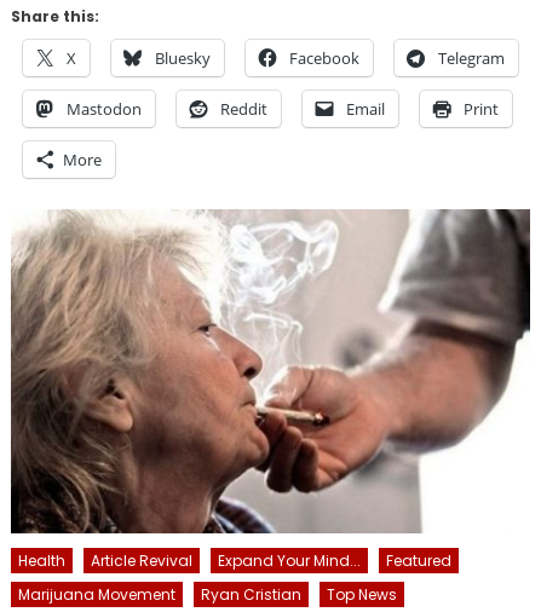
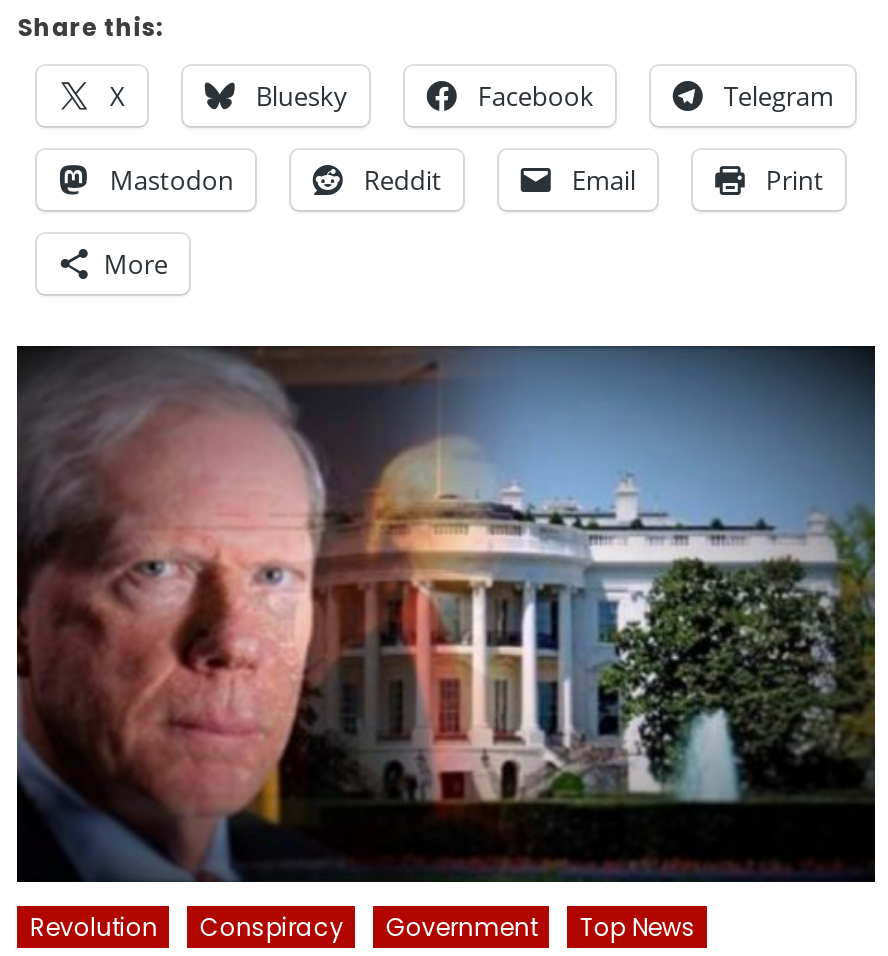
[11,208,530,605] [image] | Health | Article Revival | Expand Your Mind... | Featured | Marijuana Movement | Ryan Cristian -> [15,344,877,944] [image] | Revolution | Conspiracy | Government

